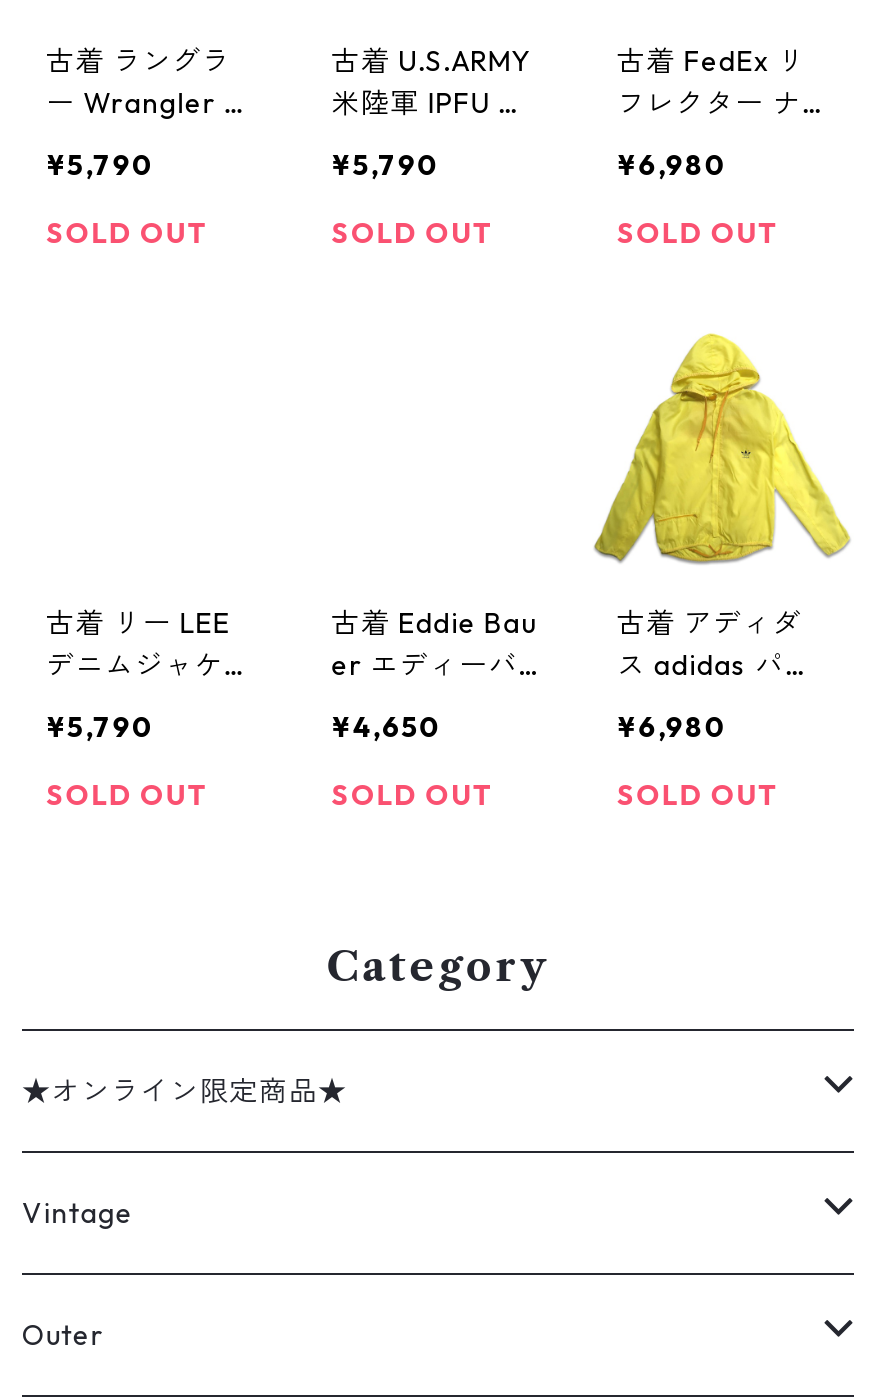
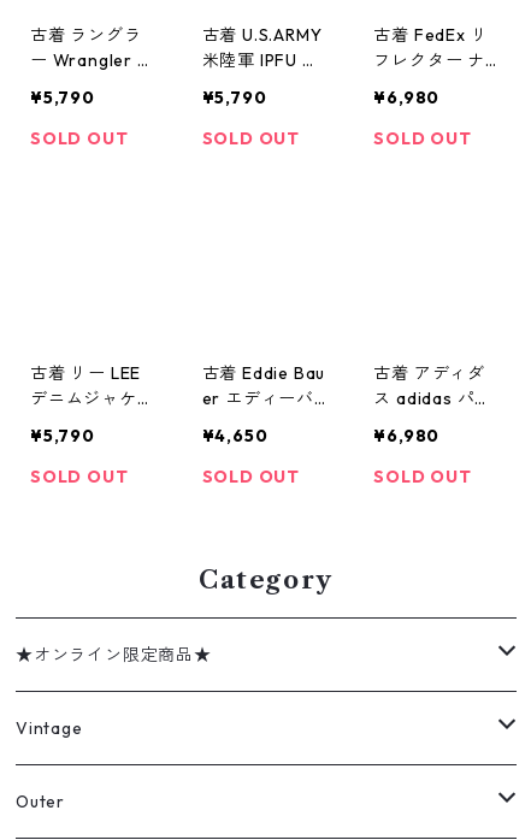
[592,331,852,565] [image] -> none

